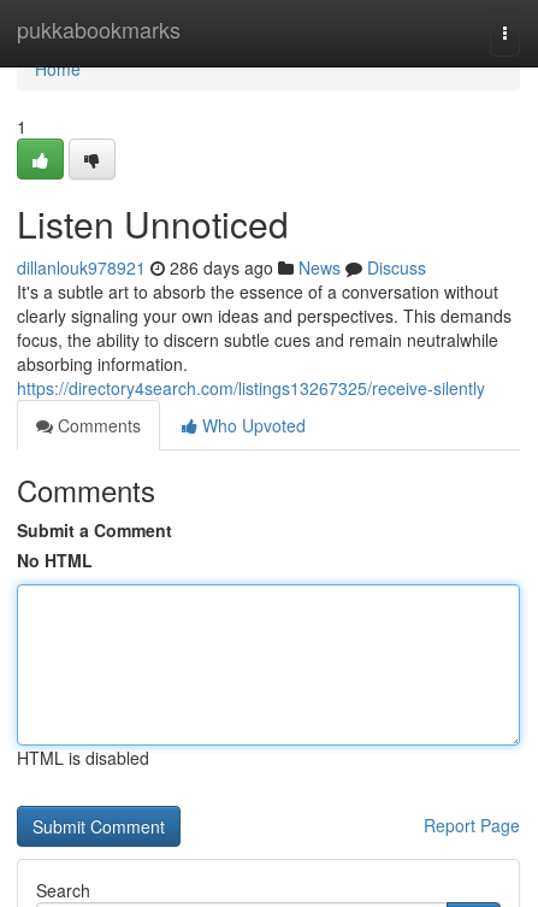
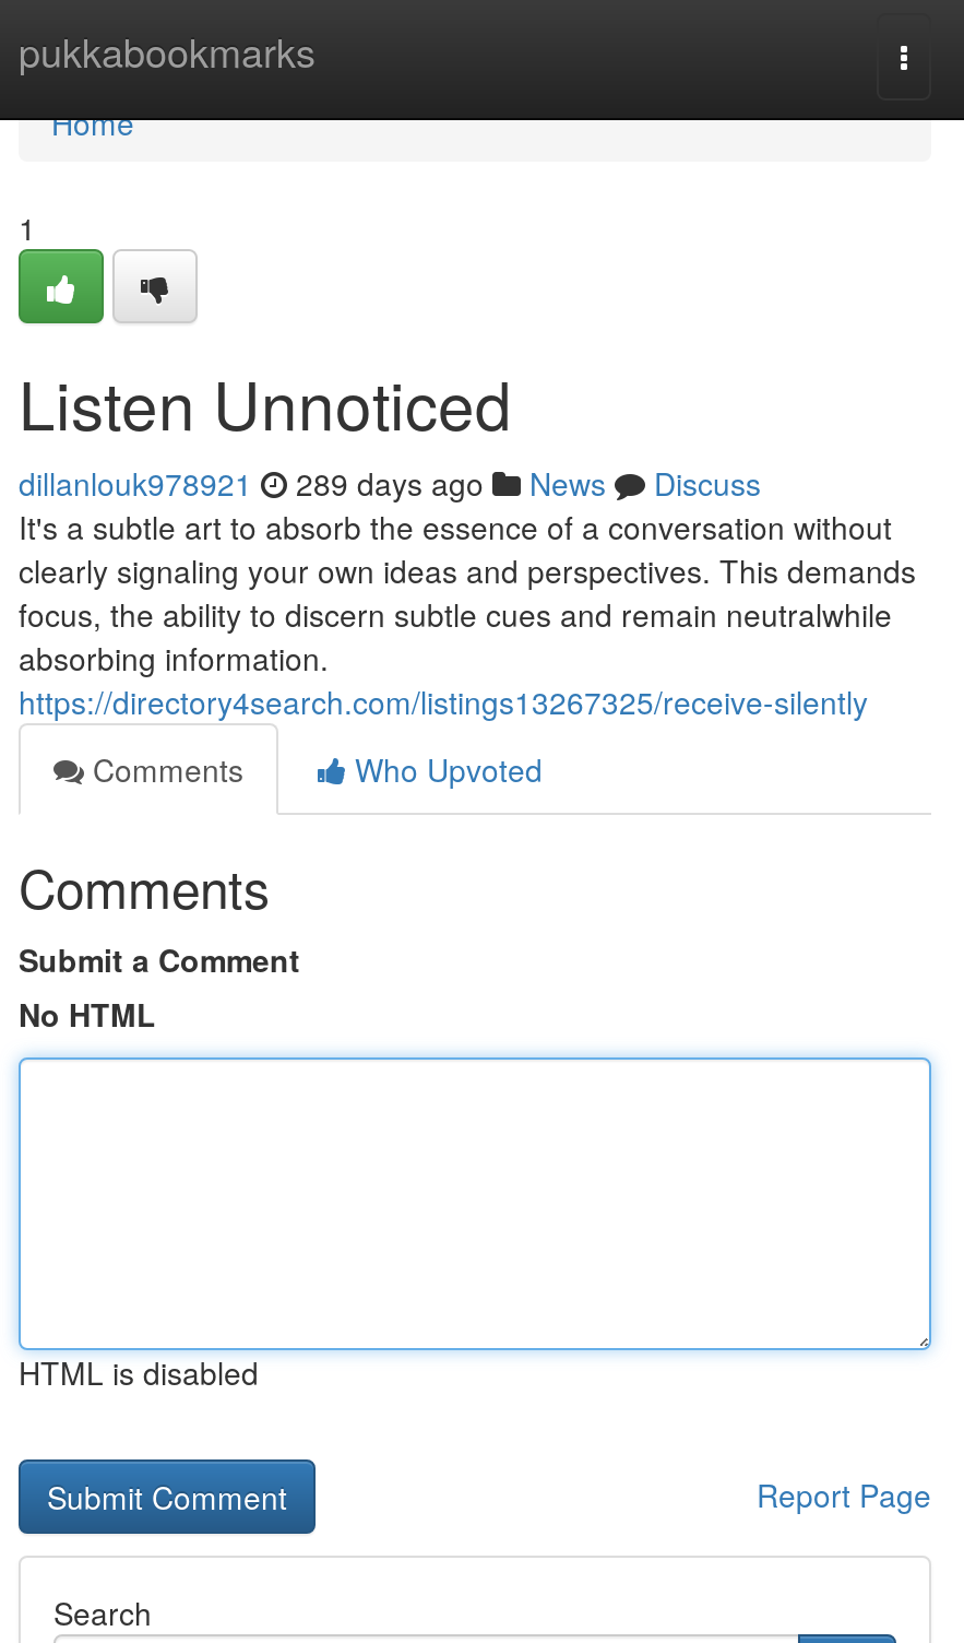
[17,255,426,279] dillanlouk978921 286 days ago News Discuss -> [19,461,761,505] dillanlouk978921 289 days ago News Discuss

